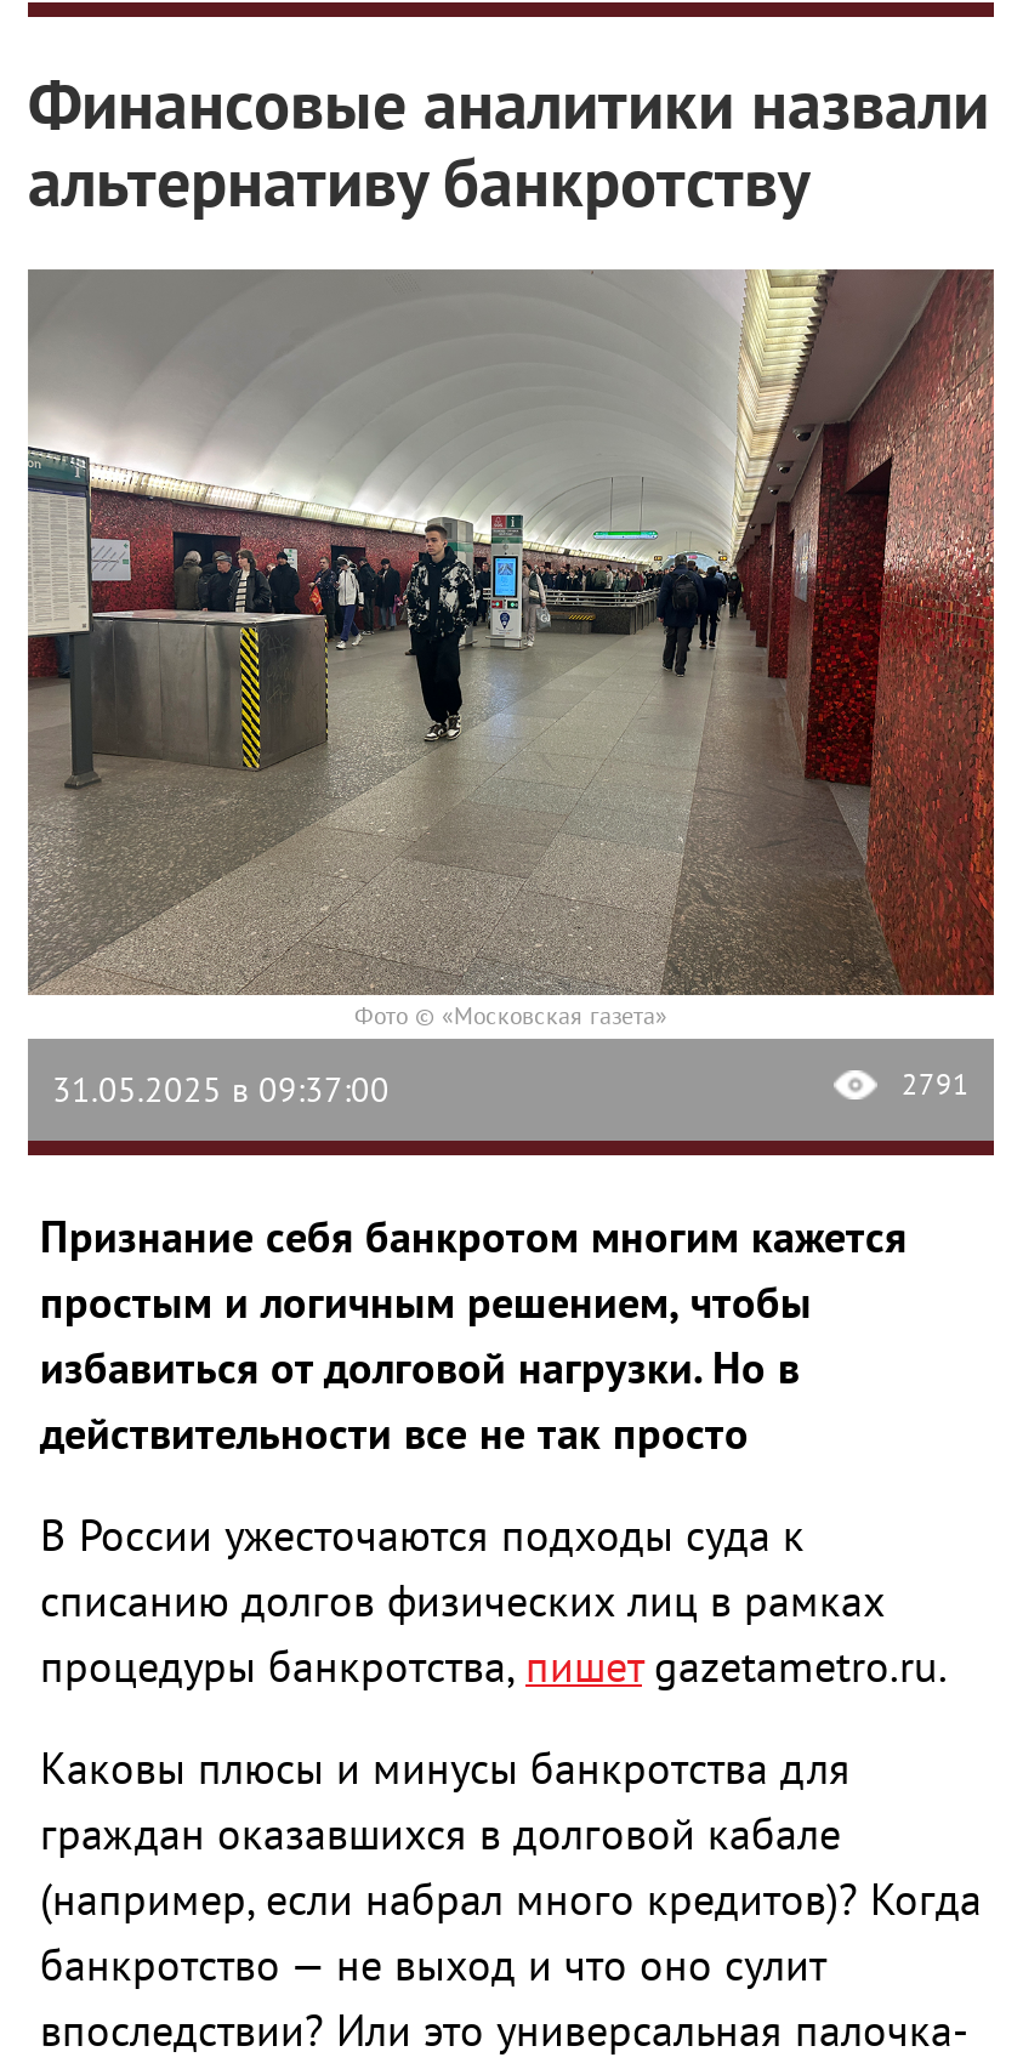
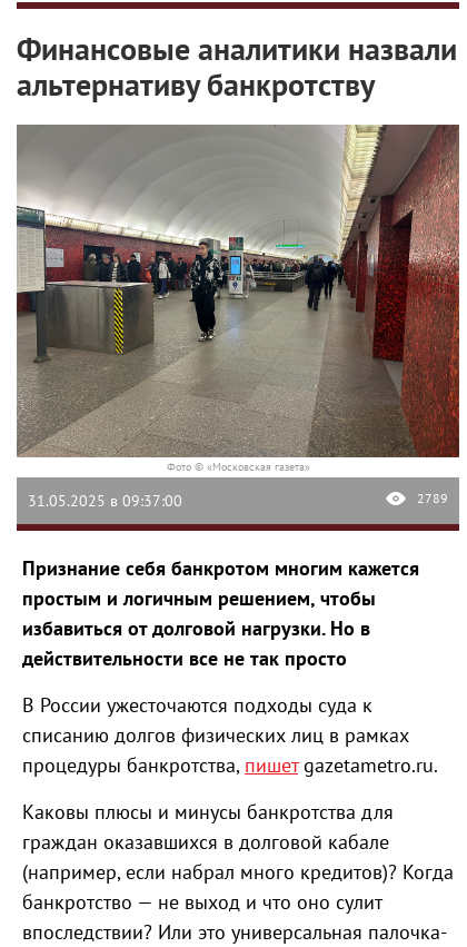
[902,1064,970,1101] 2791 -> [417,489,448,506] 2789

